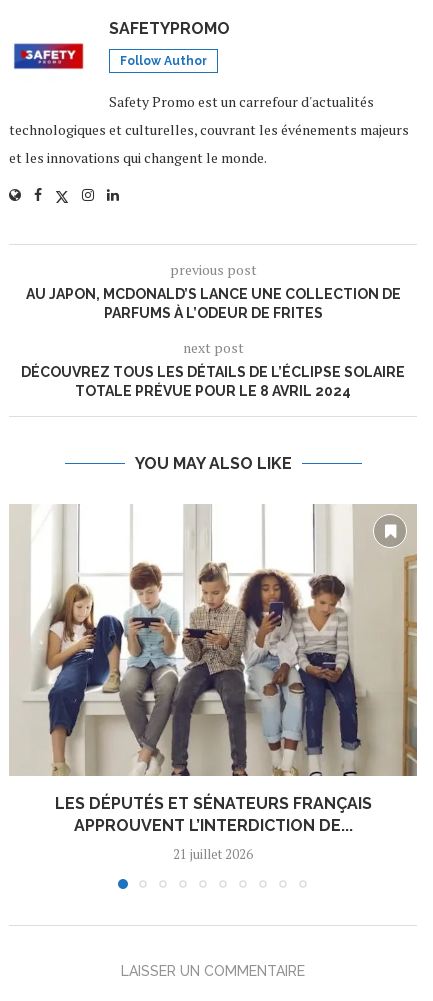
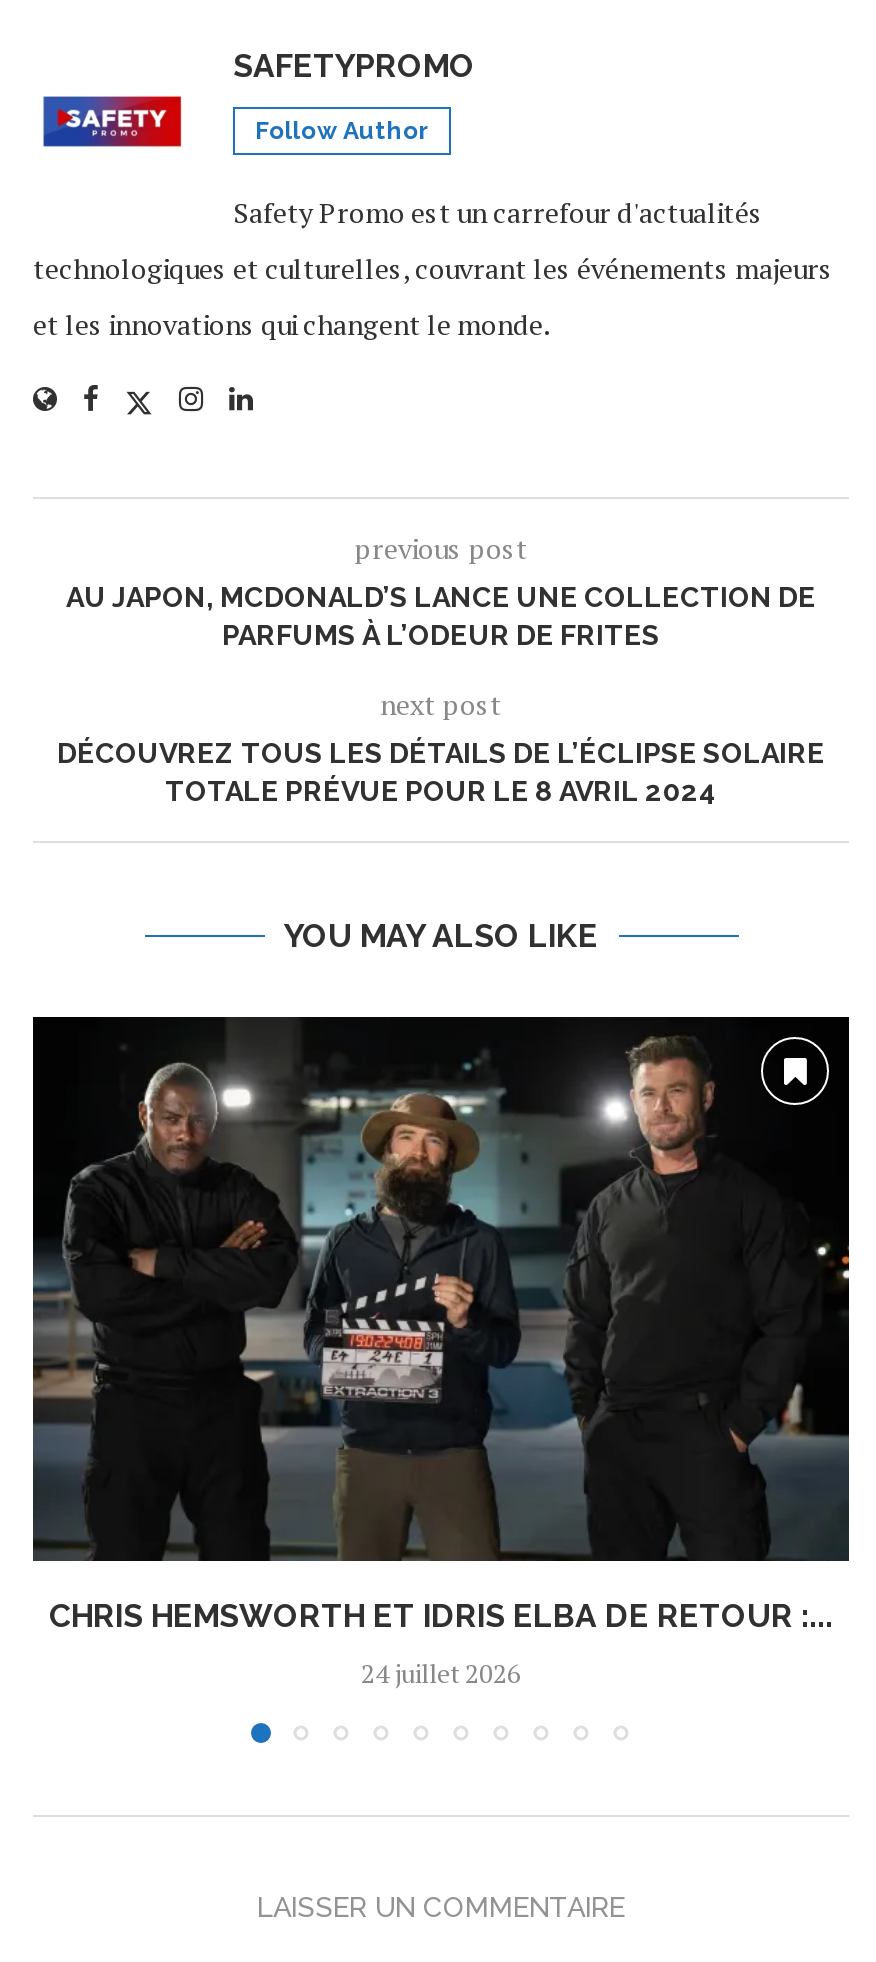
[9,504,418,835] [image] | LES DÉPUTÉS ET SÉNATEURS FRANÇAIS | APPROUVENT L’INTERDICTION DE... -> [31,1015,851,1635] [image] | CHRIS HEMSWORTH ET IDRIS ELBA DE RETOUR :...
[173,845,253,863] 21 juillet 2026 -> [361,1655,521,1691] 24 juillet 2026

